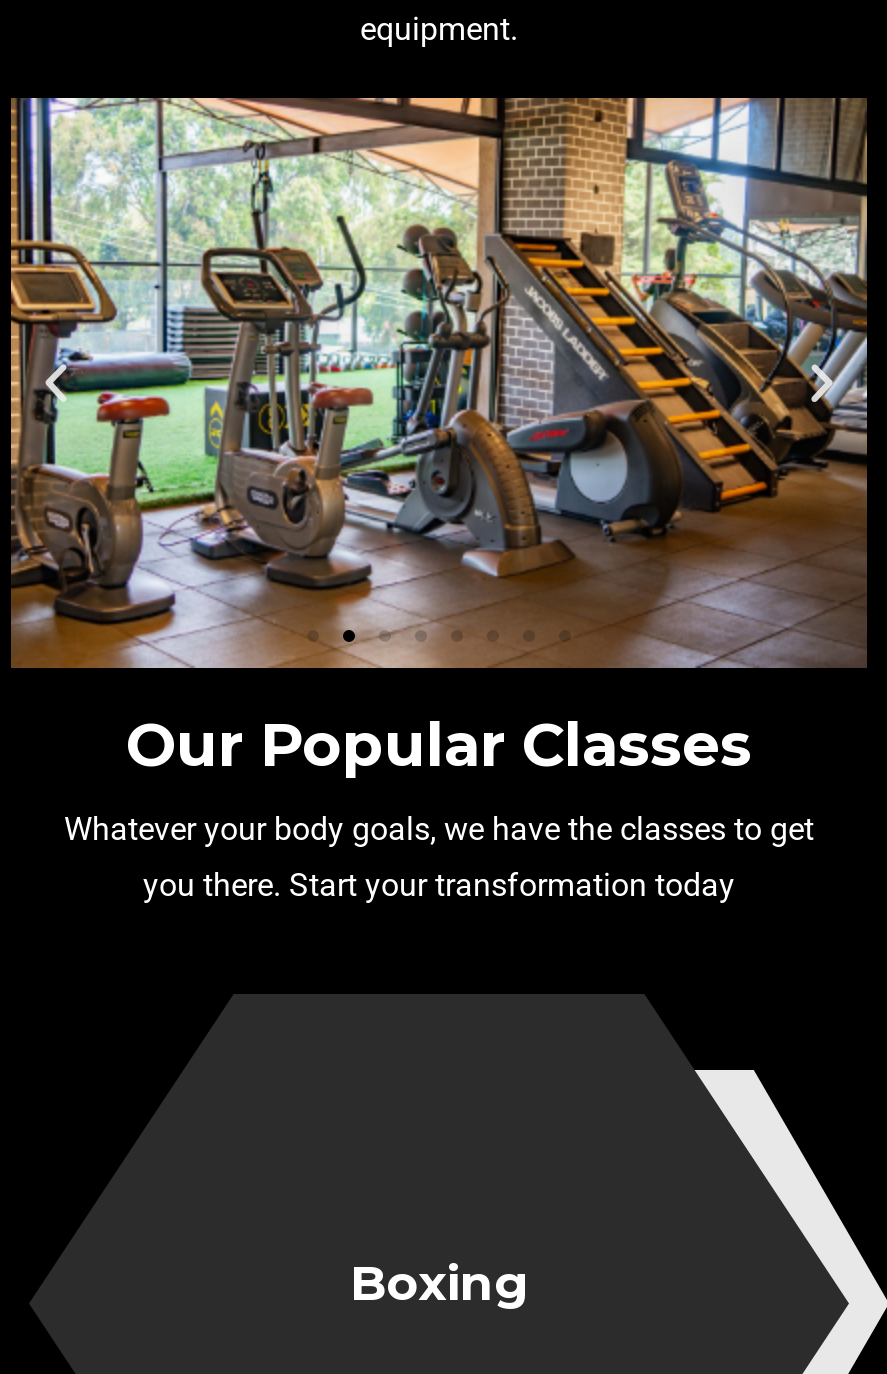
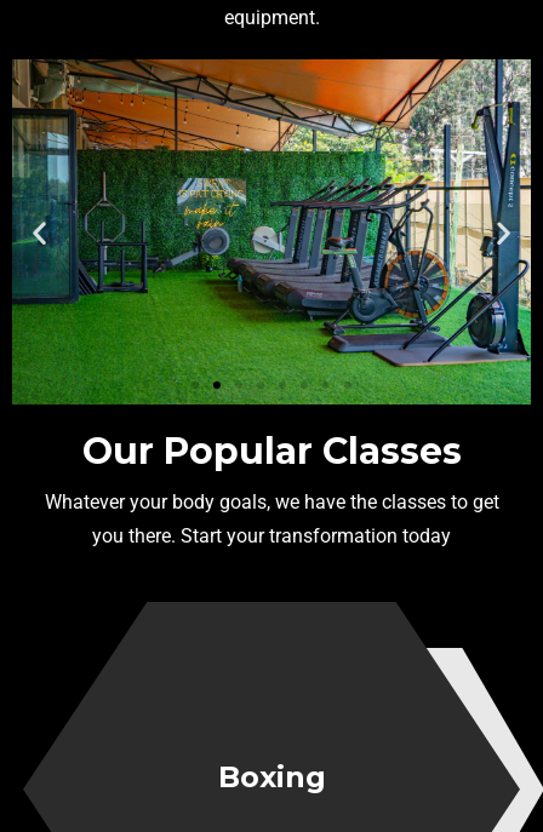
[9,96,869,670] [image] -> [11,58,532,406] [image]

